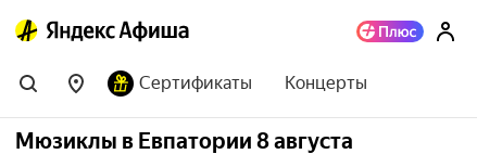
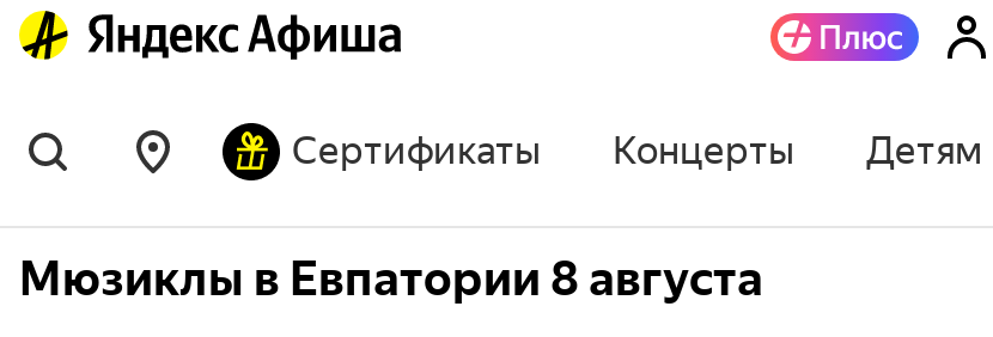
none -> [866,128,983,173] Детям

